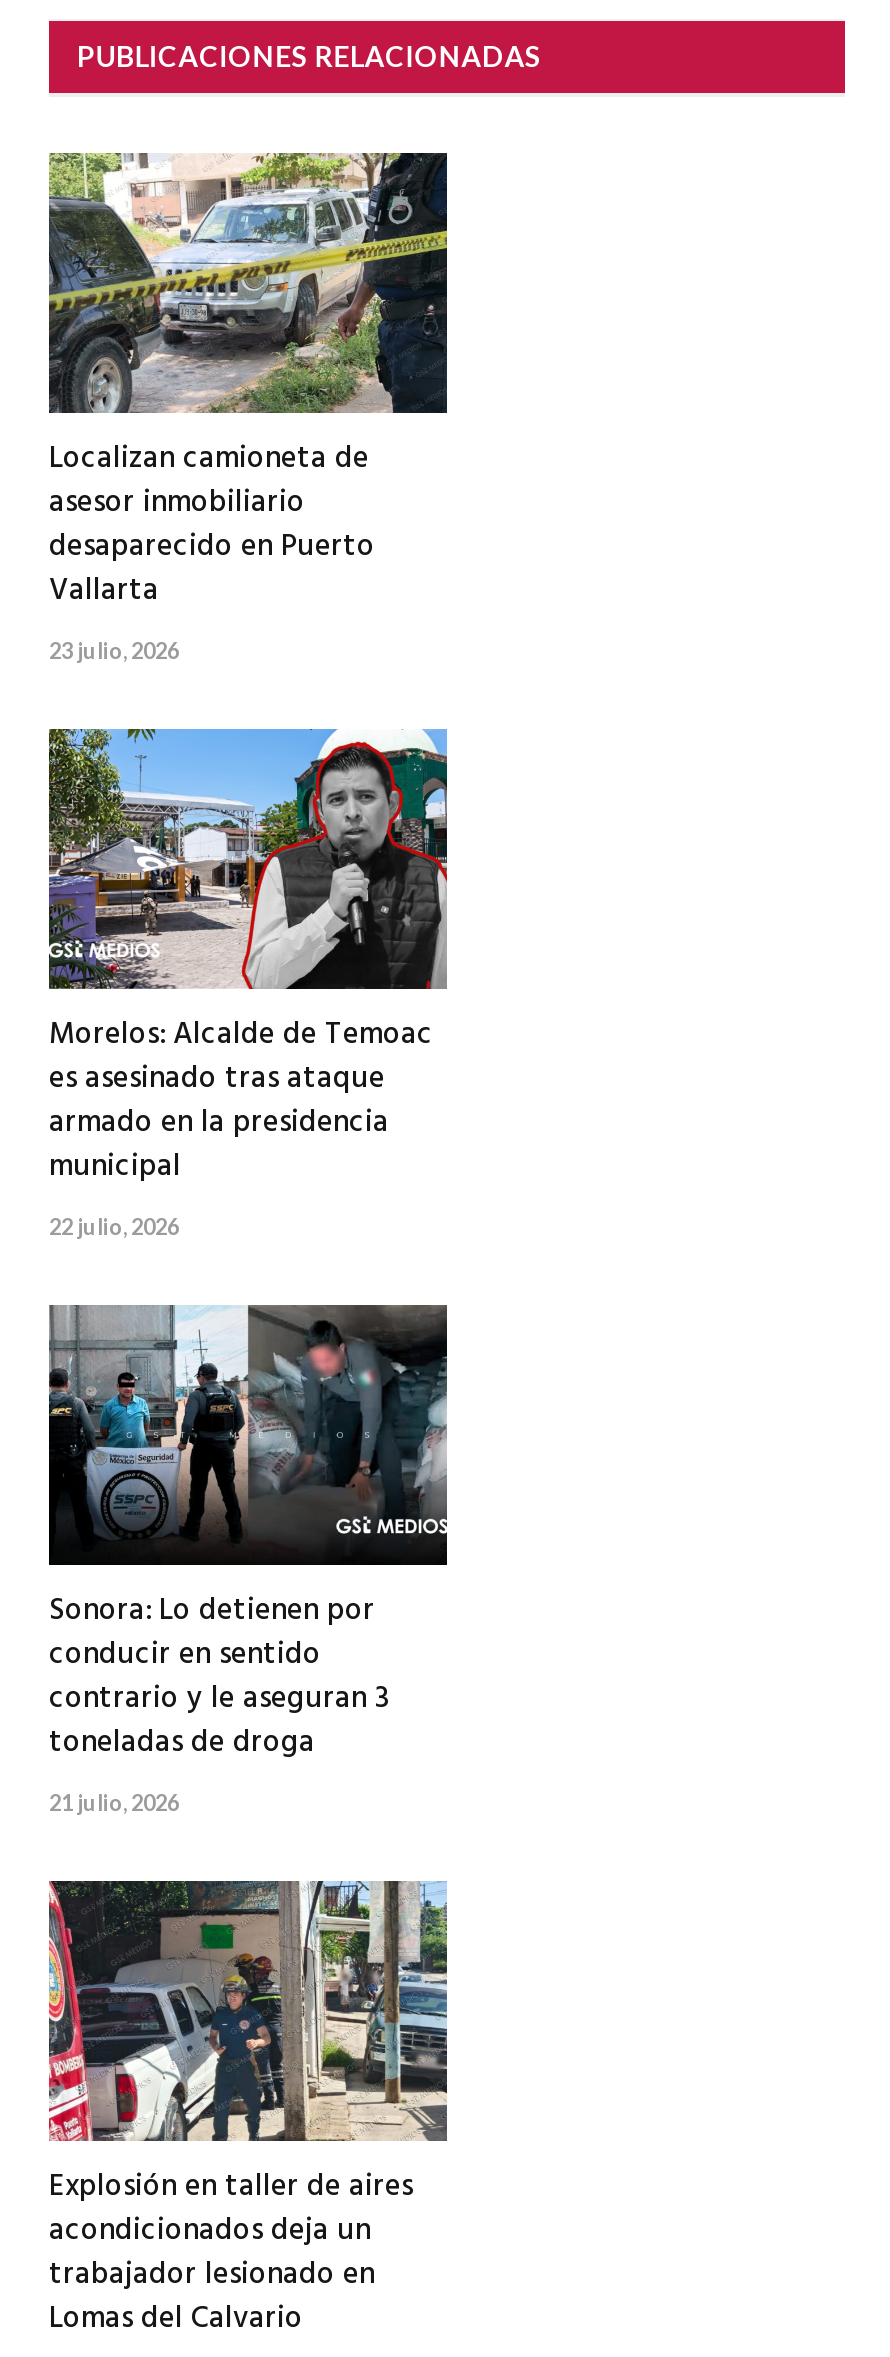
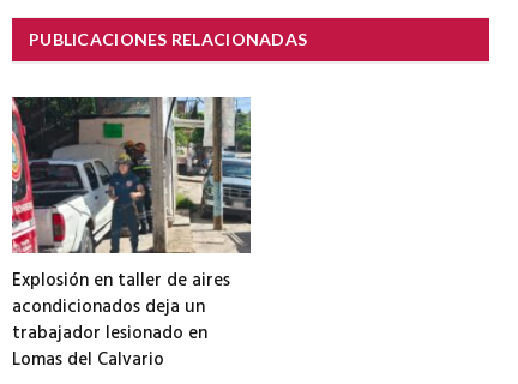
[47,151,449,663] [image] | Localizan camioneta de | asesor inmobiliario | desaparecido en Puerto | Vallarta | 23 julio, 2026 -> none
[47,727,449,1239] [image] | Morelos: Alcalde de Temoac | es asesinado tras ataque | armado en la presidencia | municipal | 22 julio, 2026 -> none
[47,1303,449,1815] [image] | Sonora: Lo detienen por | conducir en sentido | contrario y le aseguran 3 | toneladas de droga | 21 julio, 2026 -> none

